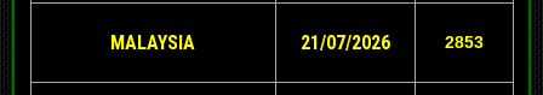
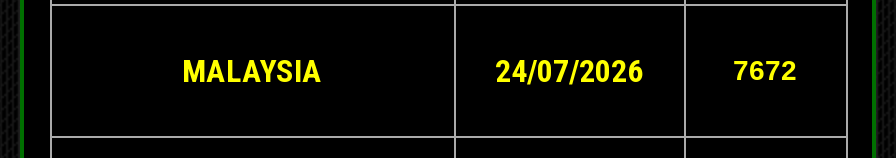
[300,32,390,54] 21/07/2026 -> [495,52,643,90] 24/07/2026
[444,33,483,52] 2853 -> [733,54,797,86] 7672

